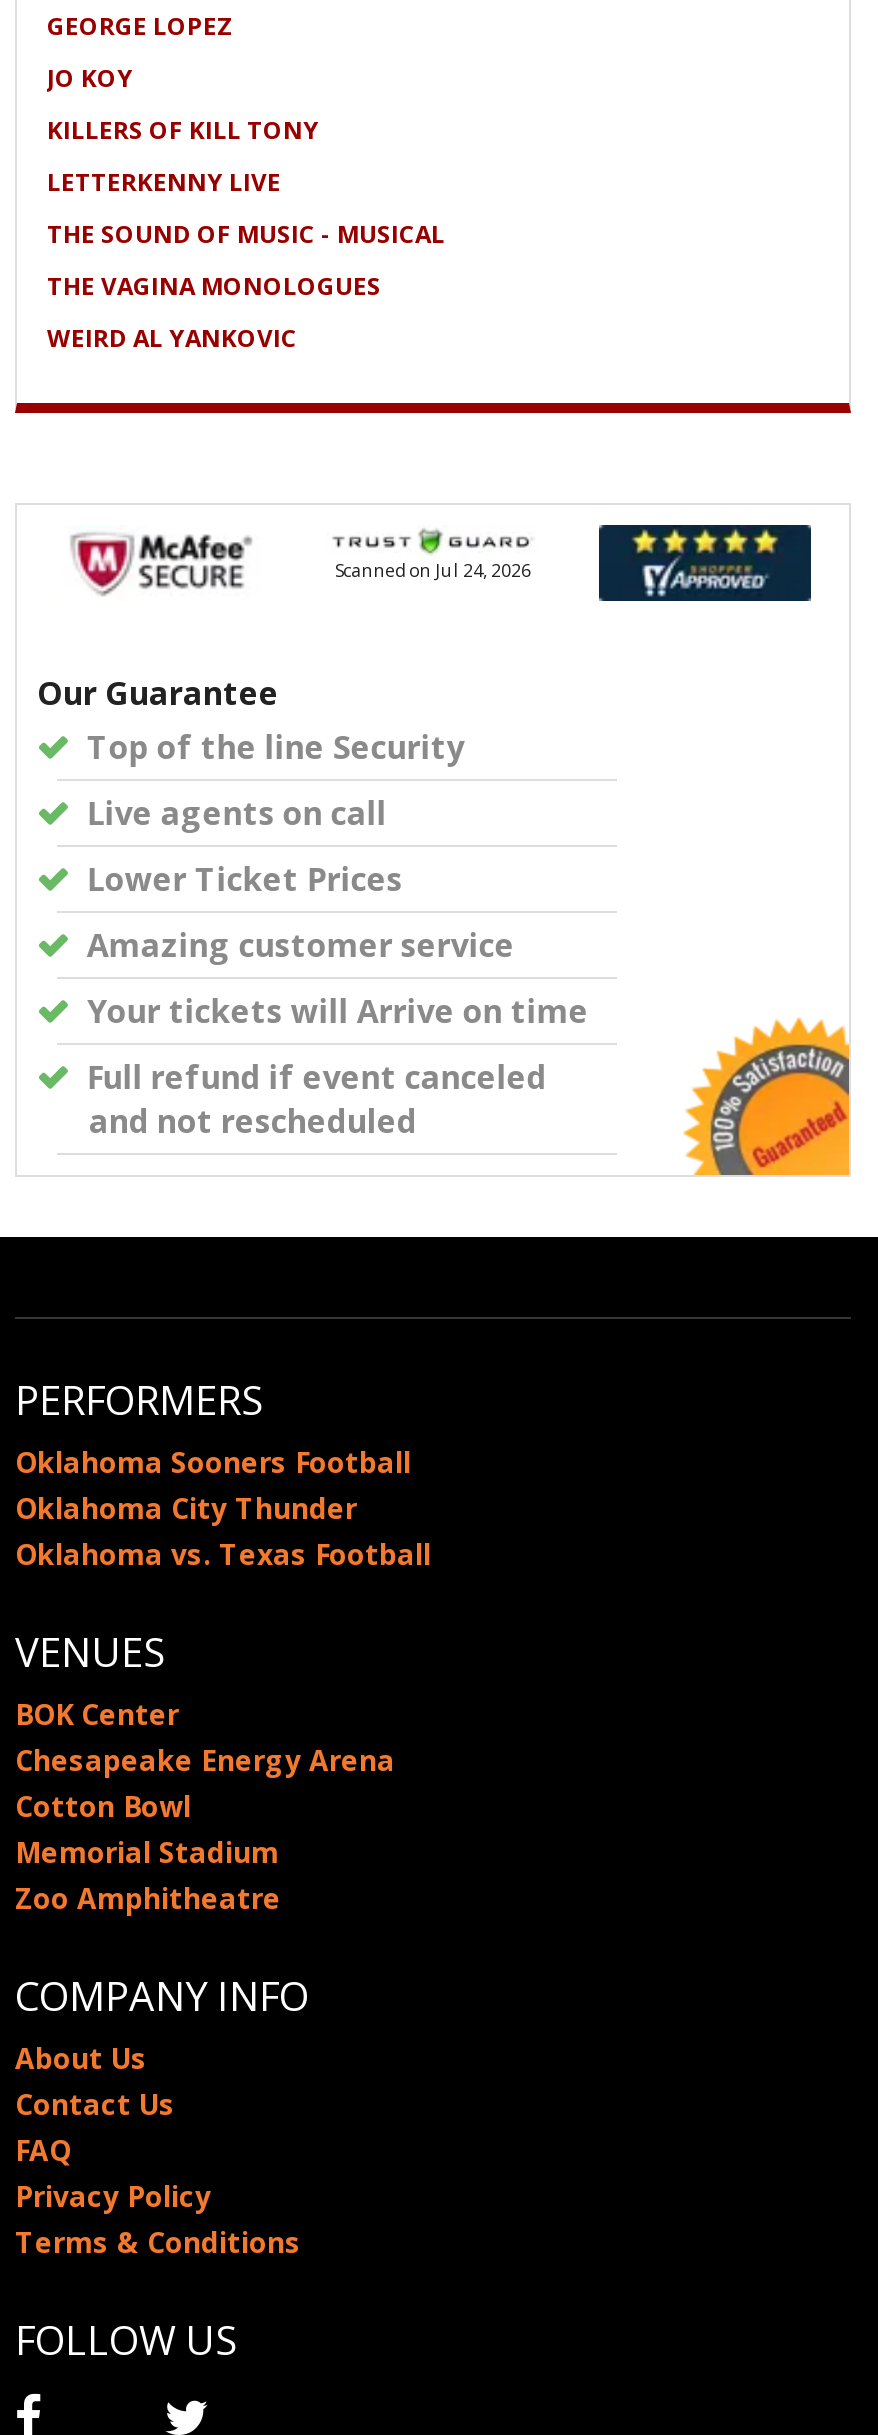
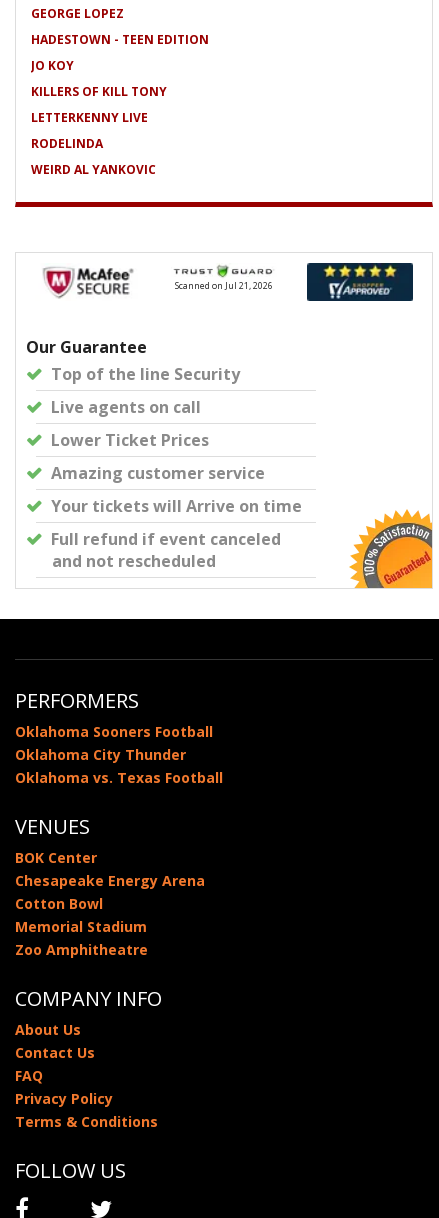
none -> [31,31,209,48] HADESTOWN - TEEN EDITION
moved [47,61,319,199] -> [31,57,167,126]: JO KOY | KILLERS OF KILL TONY | LETTERKENNY LIVE
[47,217,445,303] THE SOUND OF MUSIC - MUSICAL | THE VAGINA MONOLOGUES -> [31,135,103,152] RODELINDA
[335,557,531,583] Scanned on Jul 24, 2026 -> [175,279,273,292] Scanned on Jul 21, 2026

